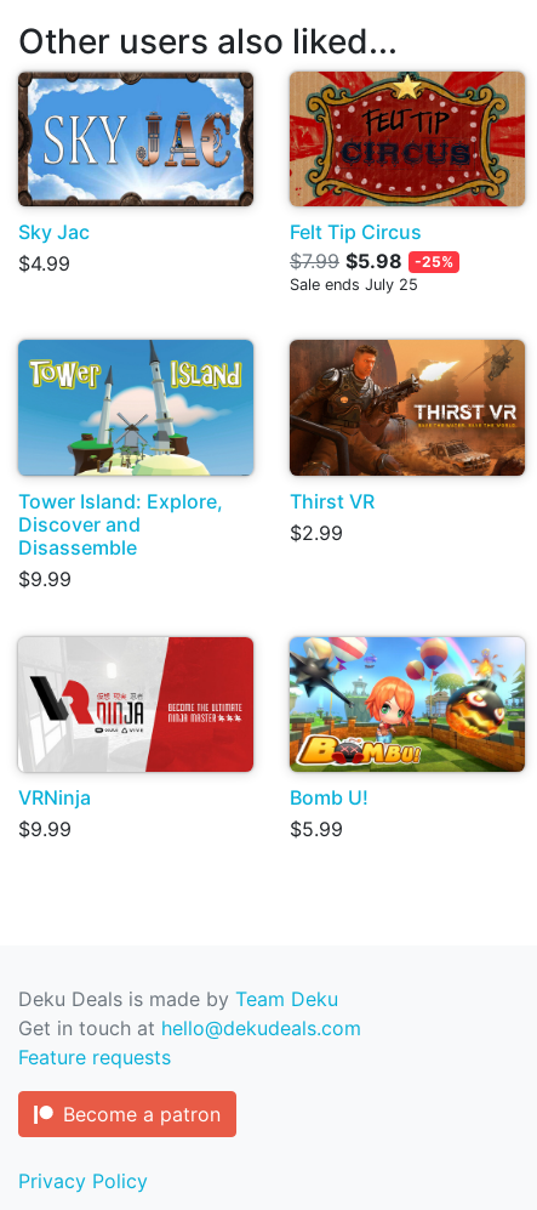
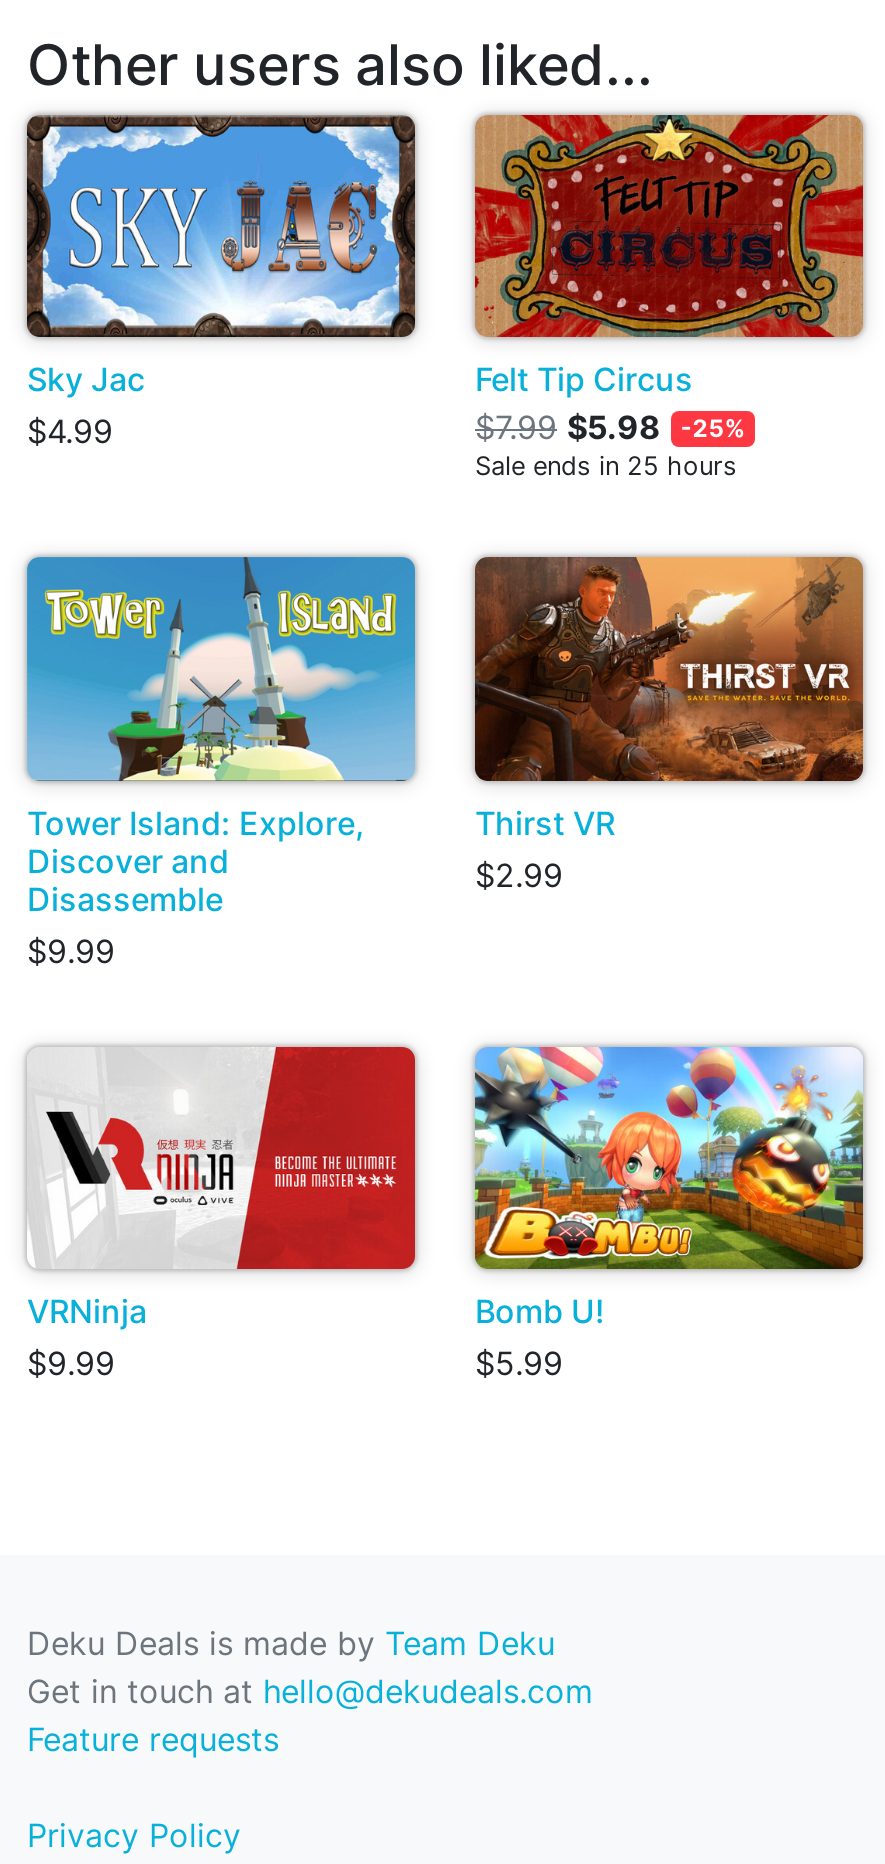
[290,276,418,294] Sale ends July 25 -> [475,452,737,482] Sale ends in 25 hours
[63,1102,221,1127] Become a patron -> none

